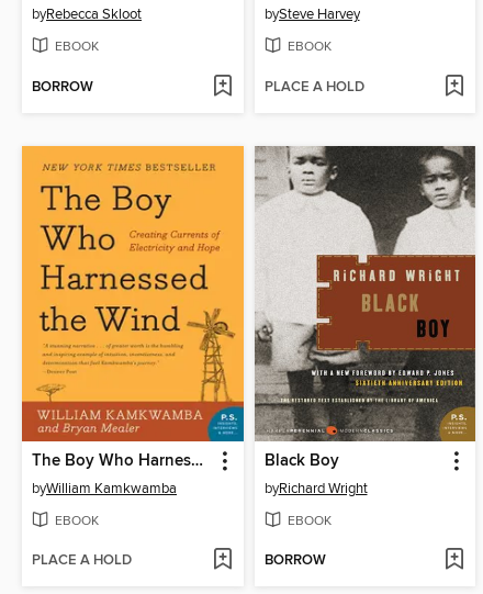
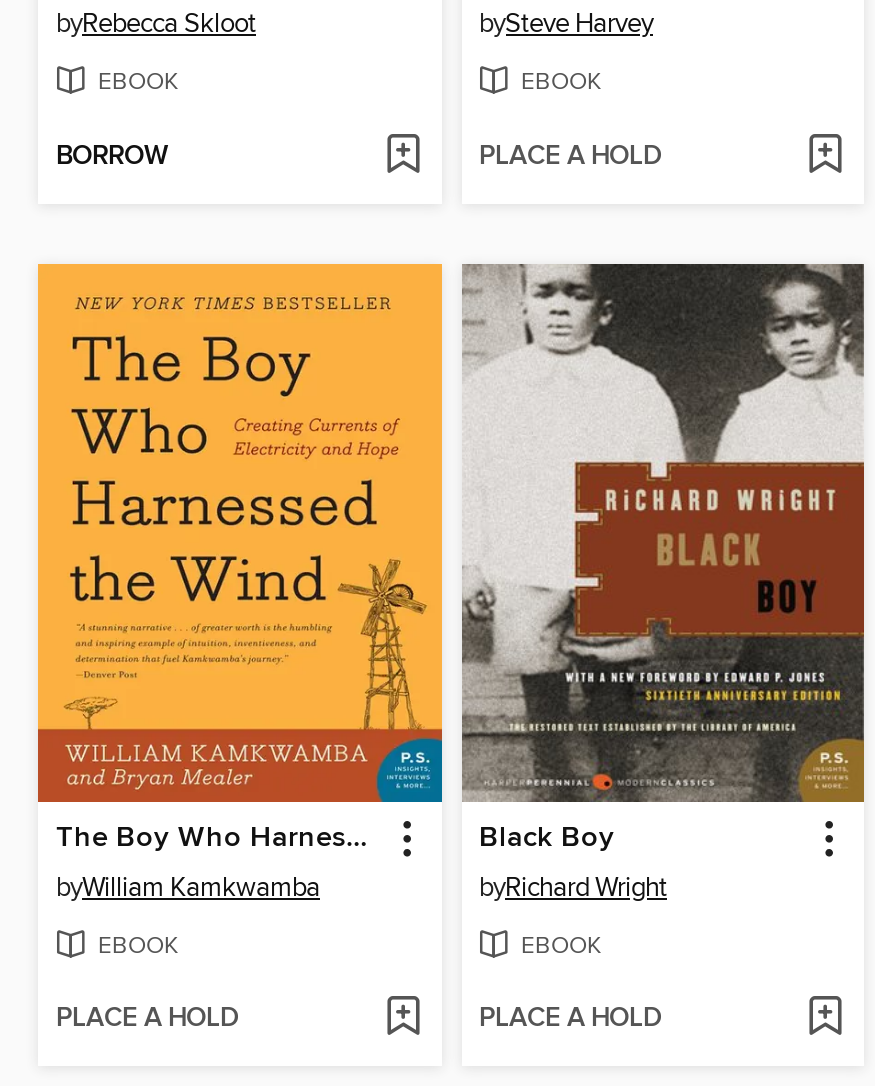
[264,551,325,570] BORROW -> [479,1002,661,1036] PLACE A HOLD

